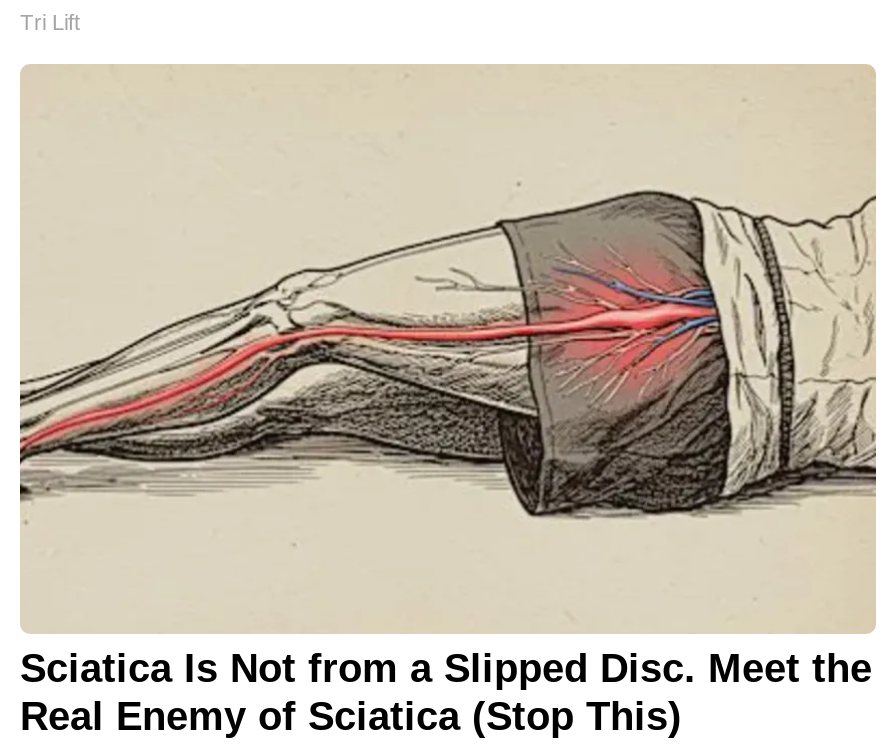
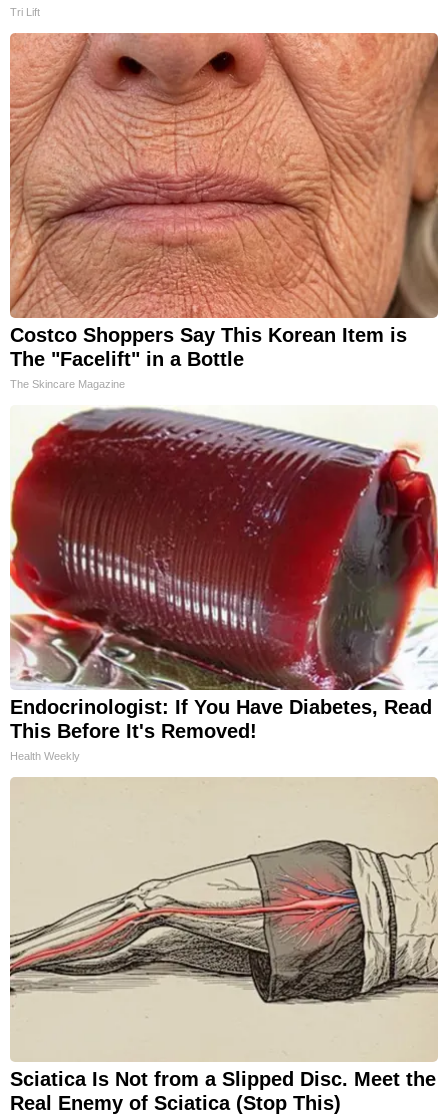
none -> [9,33,438,390] [image] | Costco Shoppers Say This Korean Item is | The "Facelift" in a Bottle | The Skincare Magazine
none -> [9,406,439,762] [image] | Endocrinologist: If You Have Diabetes, Read | This Before It's Removed! | Health Weekly

